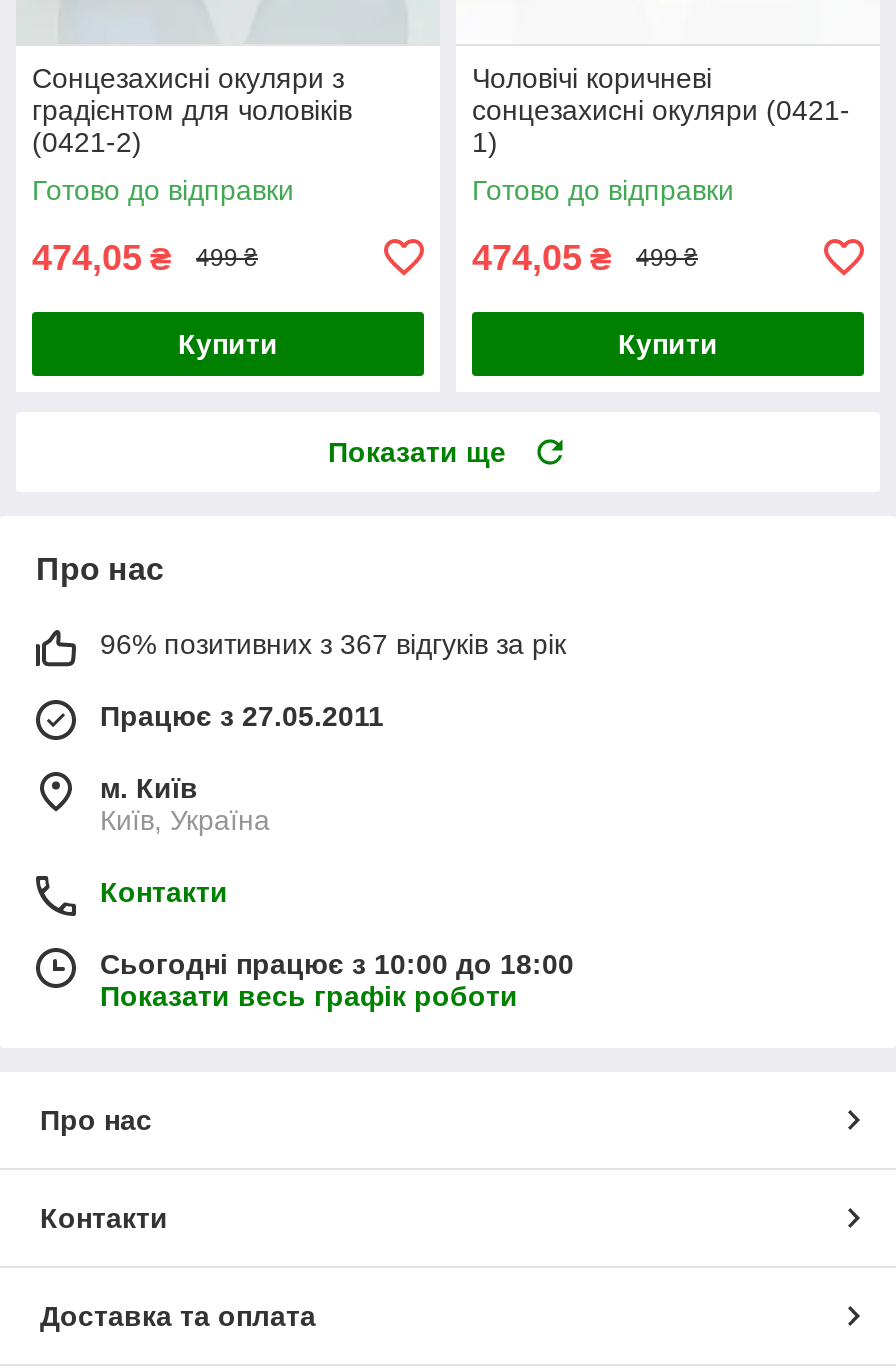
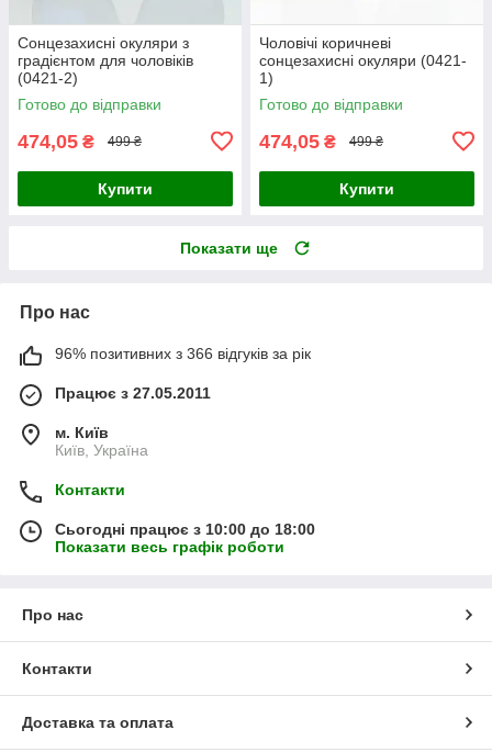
[100,628,566,660] 96% позитивних з 367 відгуків за рік -> [55,344,311,362] 96% позитивних з 366 відгуків за рік

